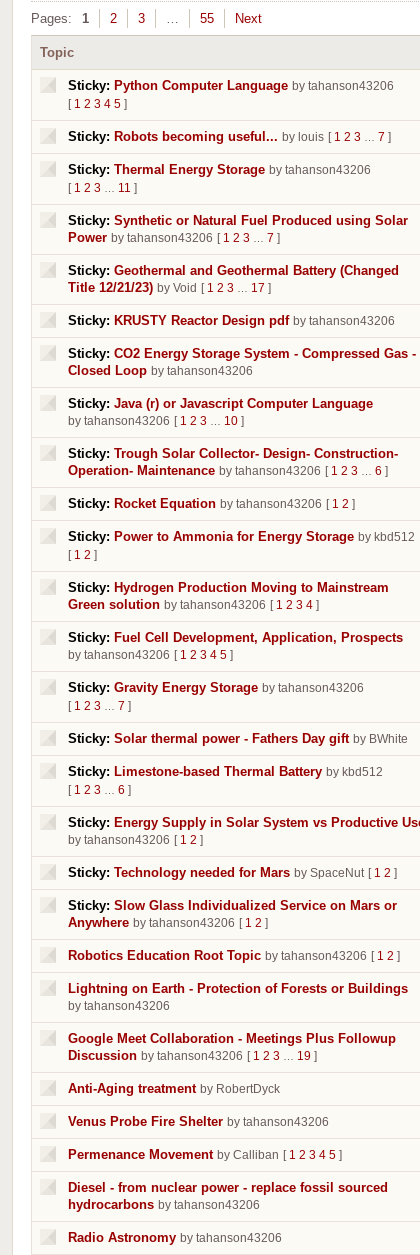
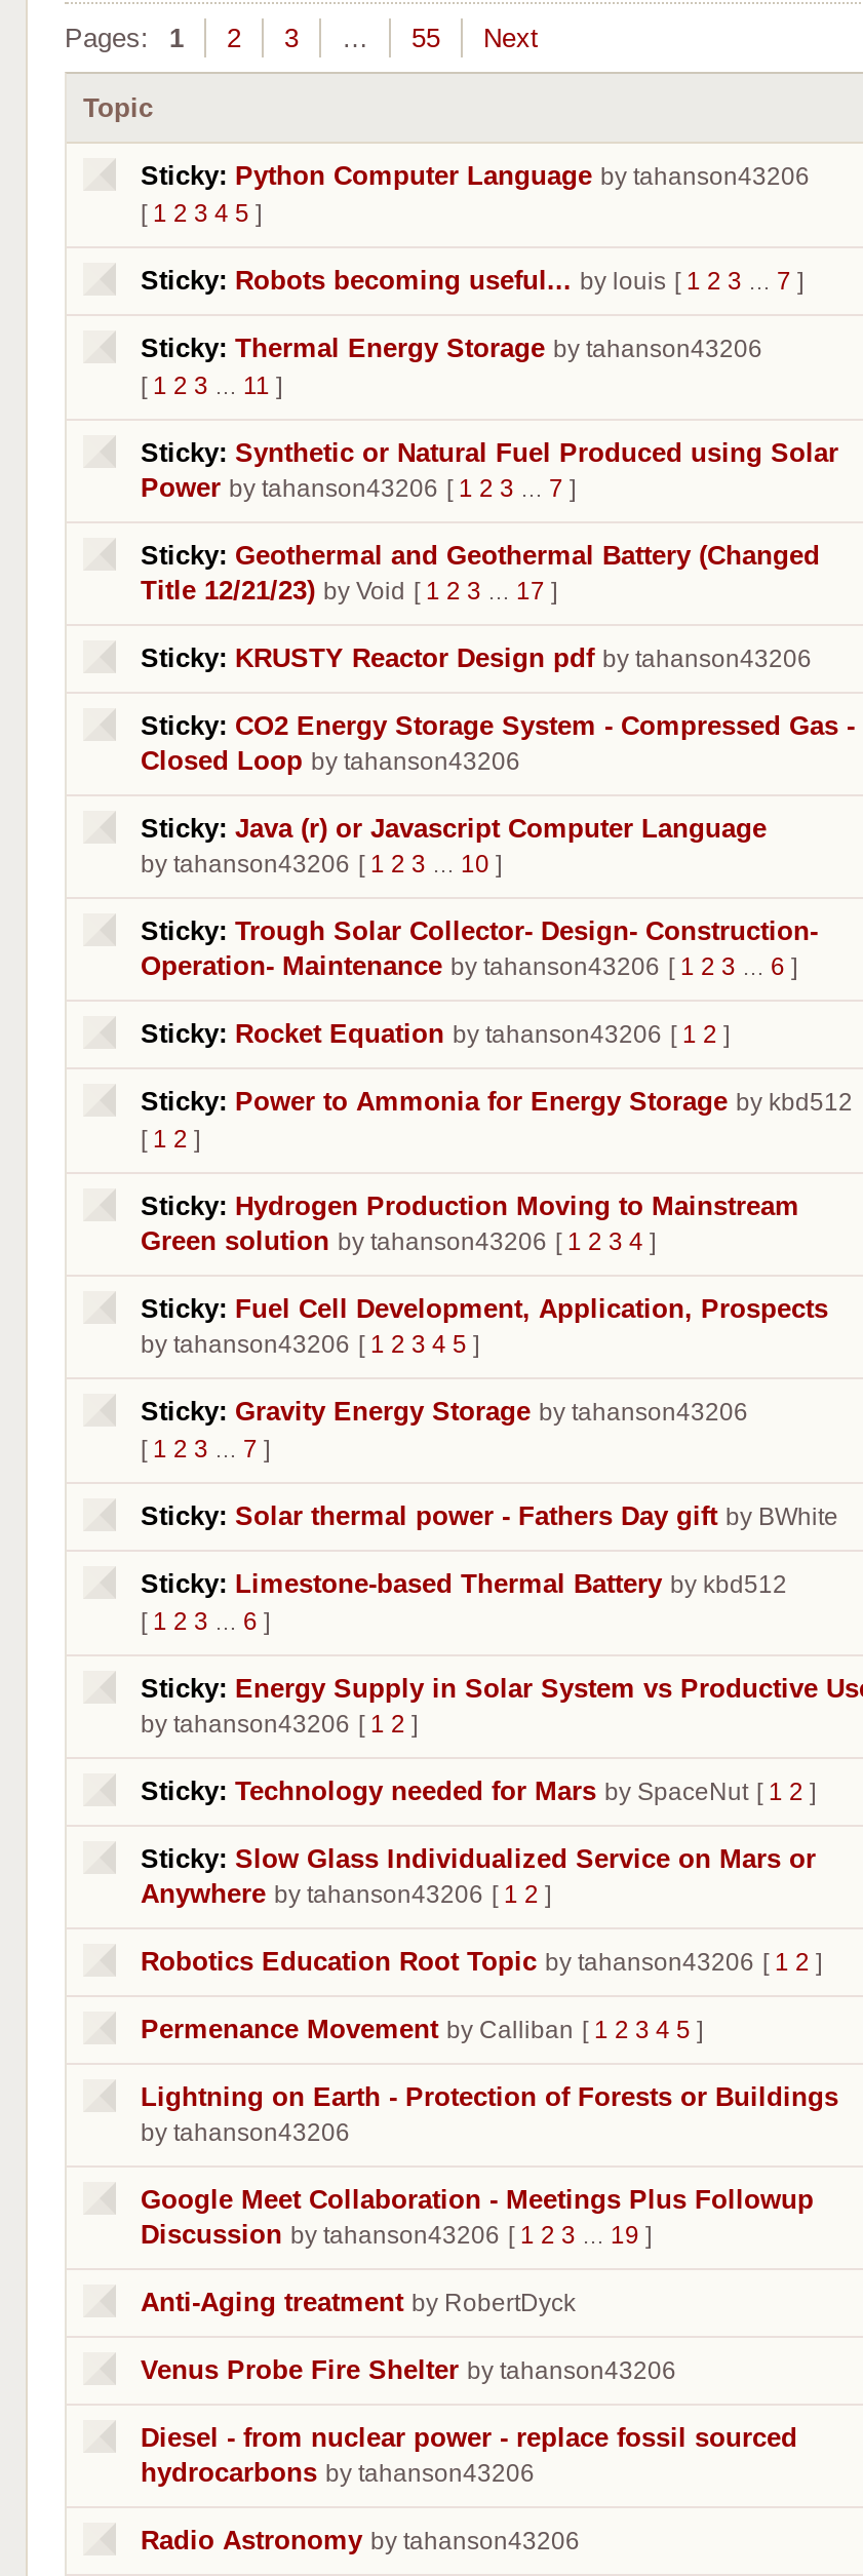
moved [68,981,408,1129] -> [141,2081,838,2385]: Lightning on Earth - Protection of Forests or Buildings | by tahanson43206 | Google Meet Collaboration - Meetings Plus Followup | Discussion by tahanson43206 [1 2 3 … 19] | Anti-Aging treatment by RobertDyck | Venus Probe Fire Shelter by tahanson43206
moved [68,1147,342,1162] -> [141,2014,703,2044]: Permenance Movement by Calliban [1 2 3 4 5]

